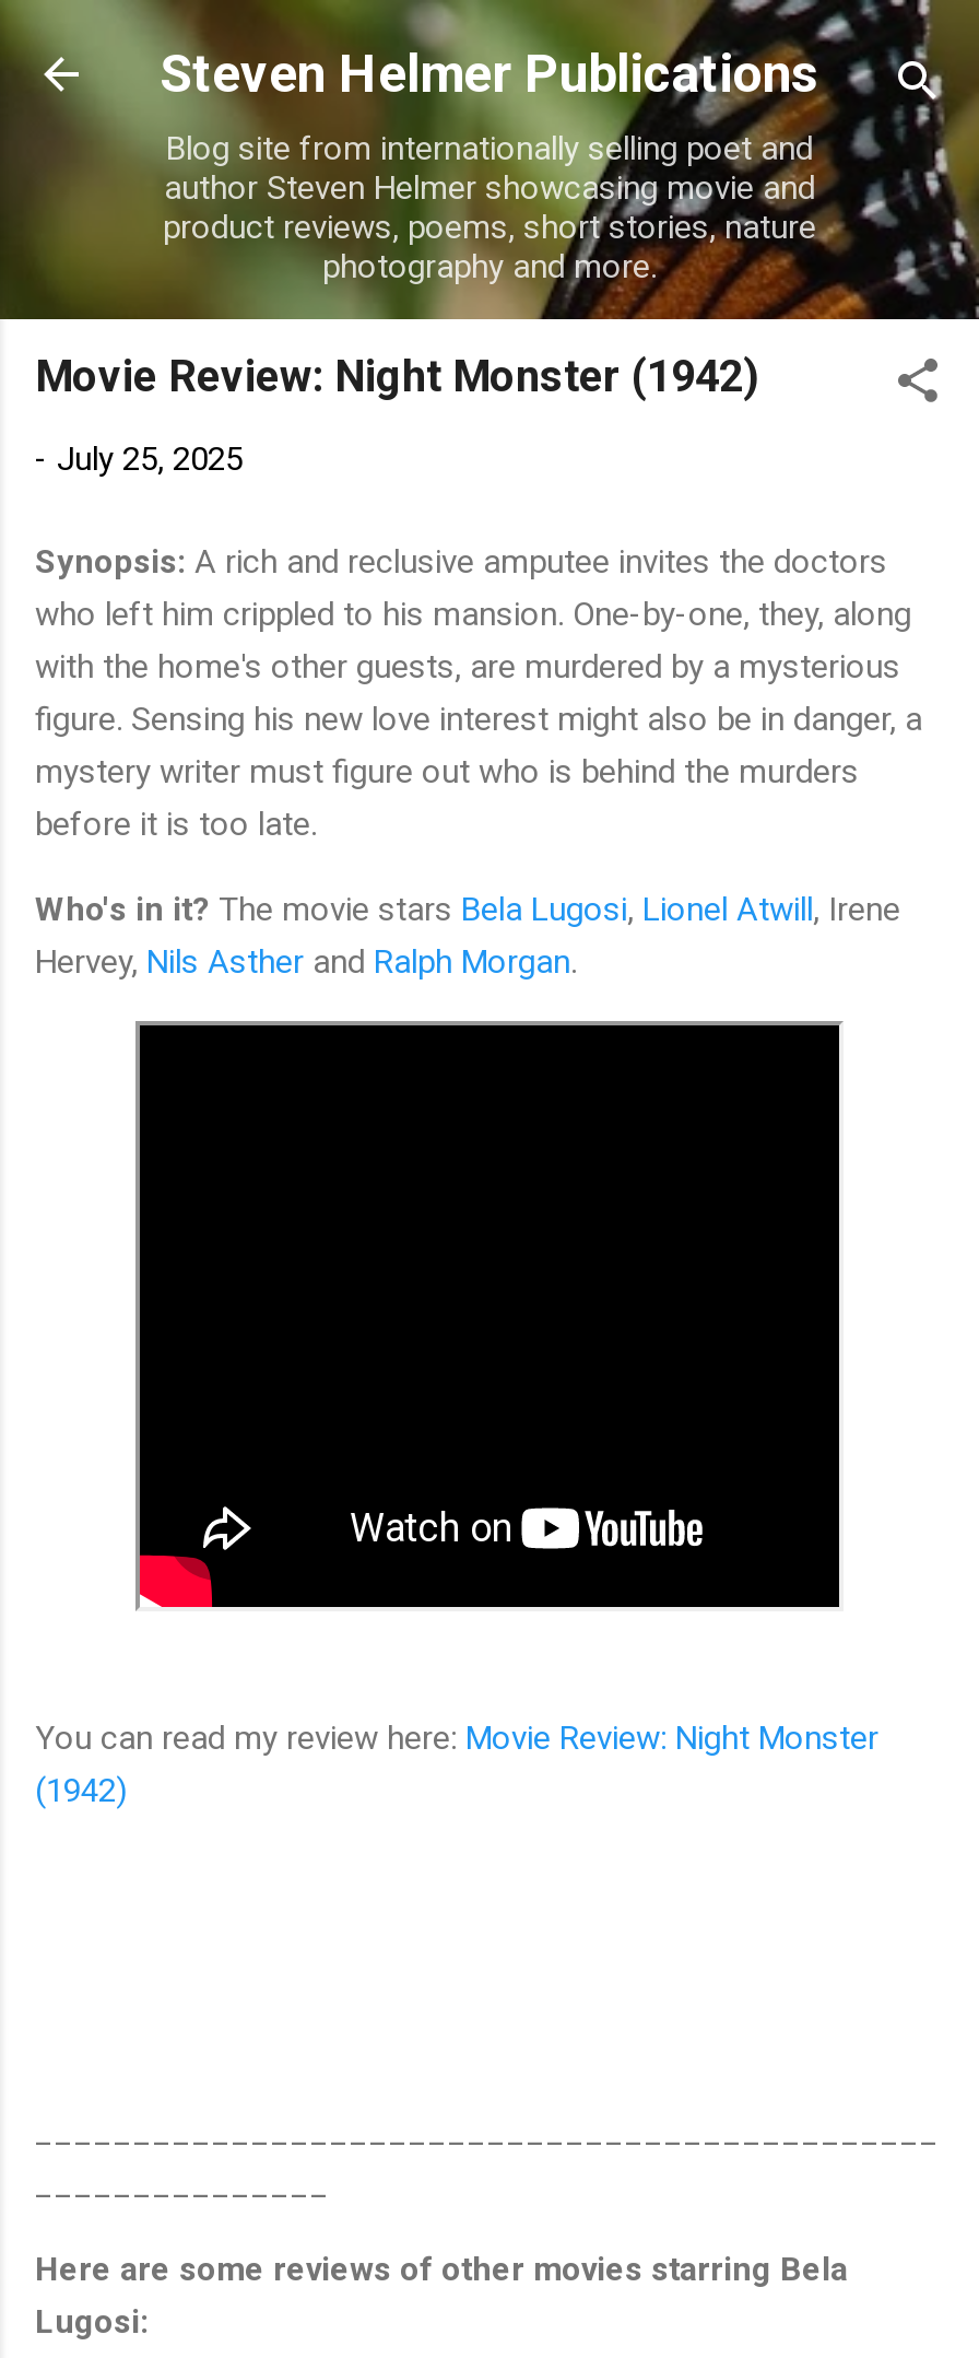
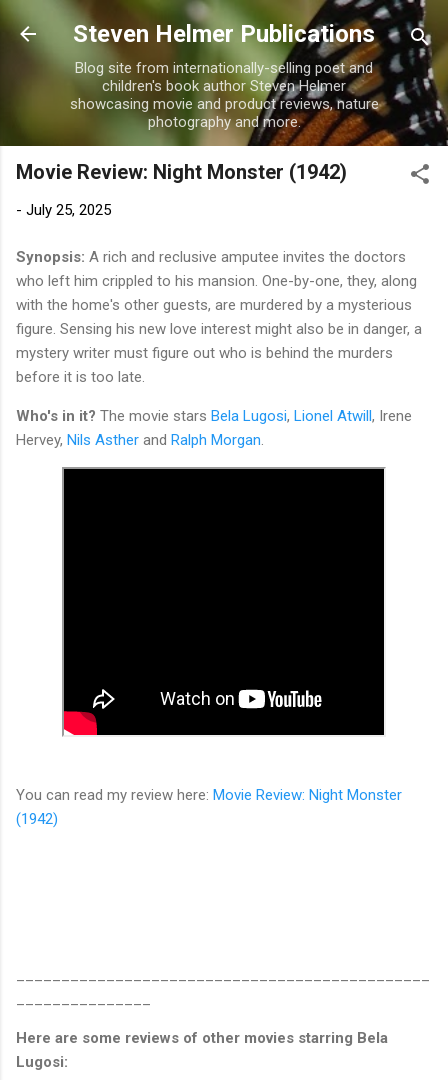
[163,129,816,247] Blog site from internationally selling poet and | author Steven Helmer showcasing movie and | product reviews, poems, short stories, nature -> [69,59,378,113] Blog site from internationally-selling poet and | children's book author Steven Helmer | showcasing movie and product reviews, nature

